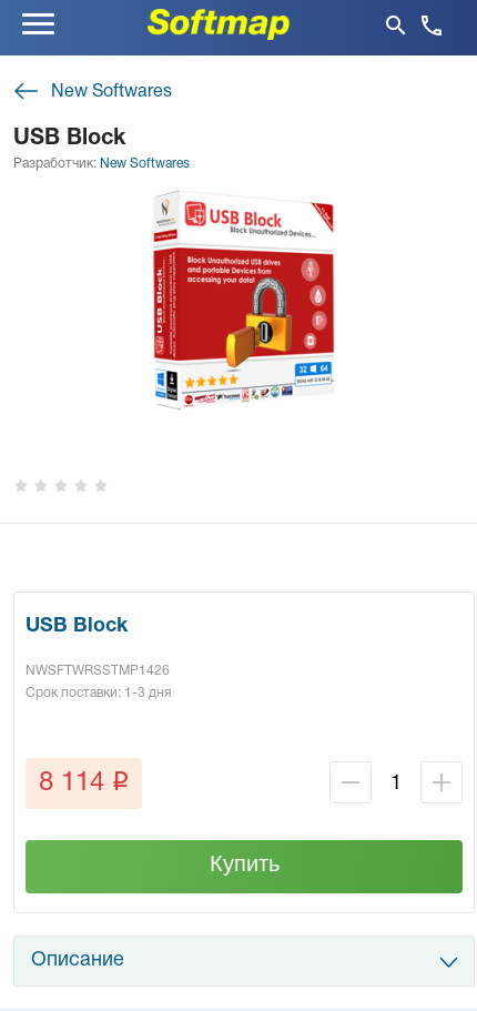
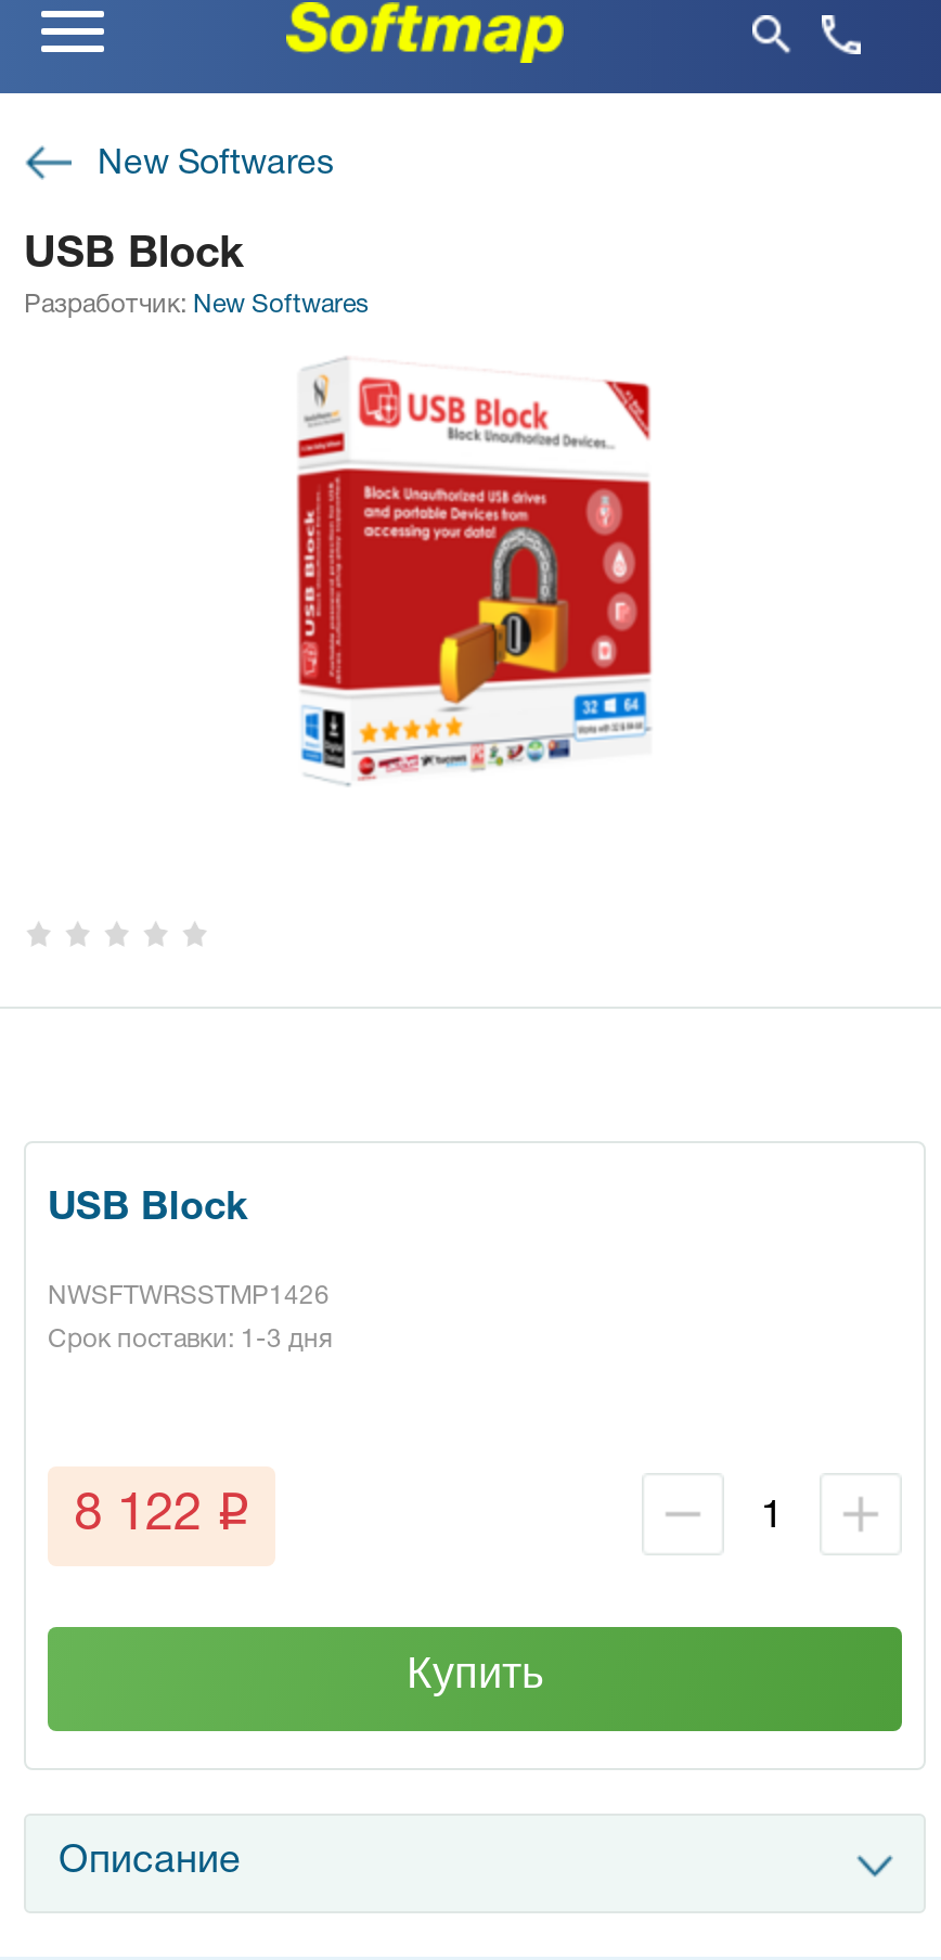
[39,770,129,797] 8 114 q -> [74,1491,249,1543] 8 122 q

